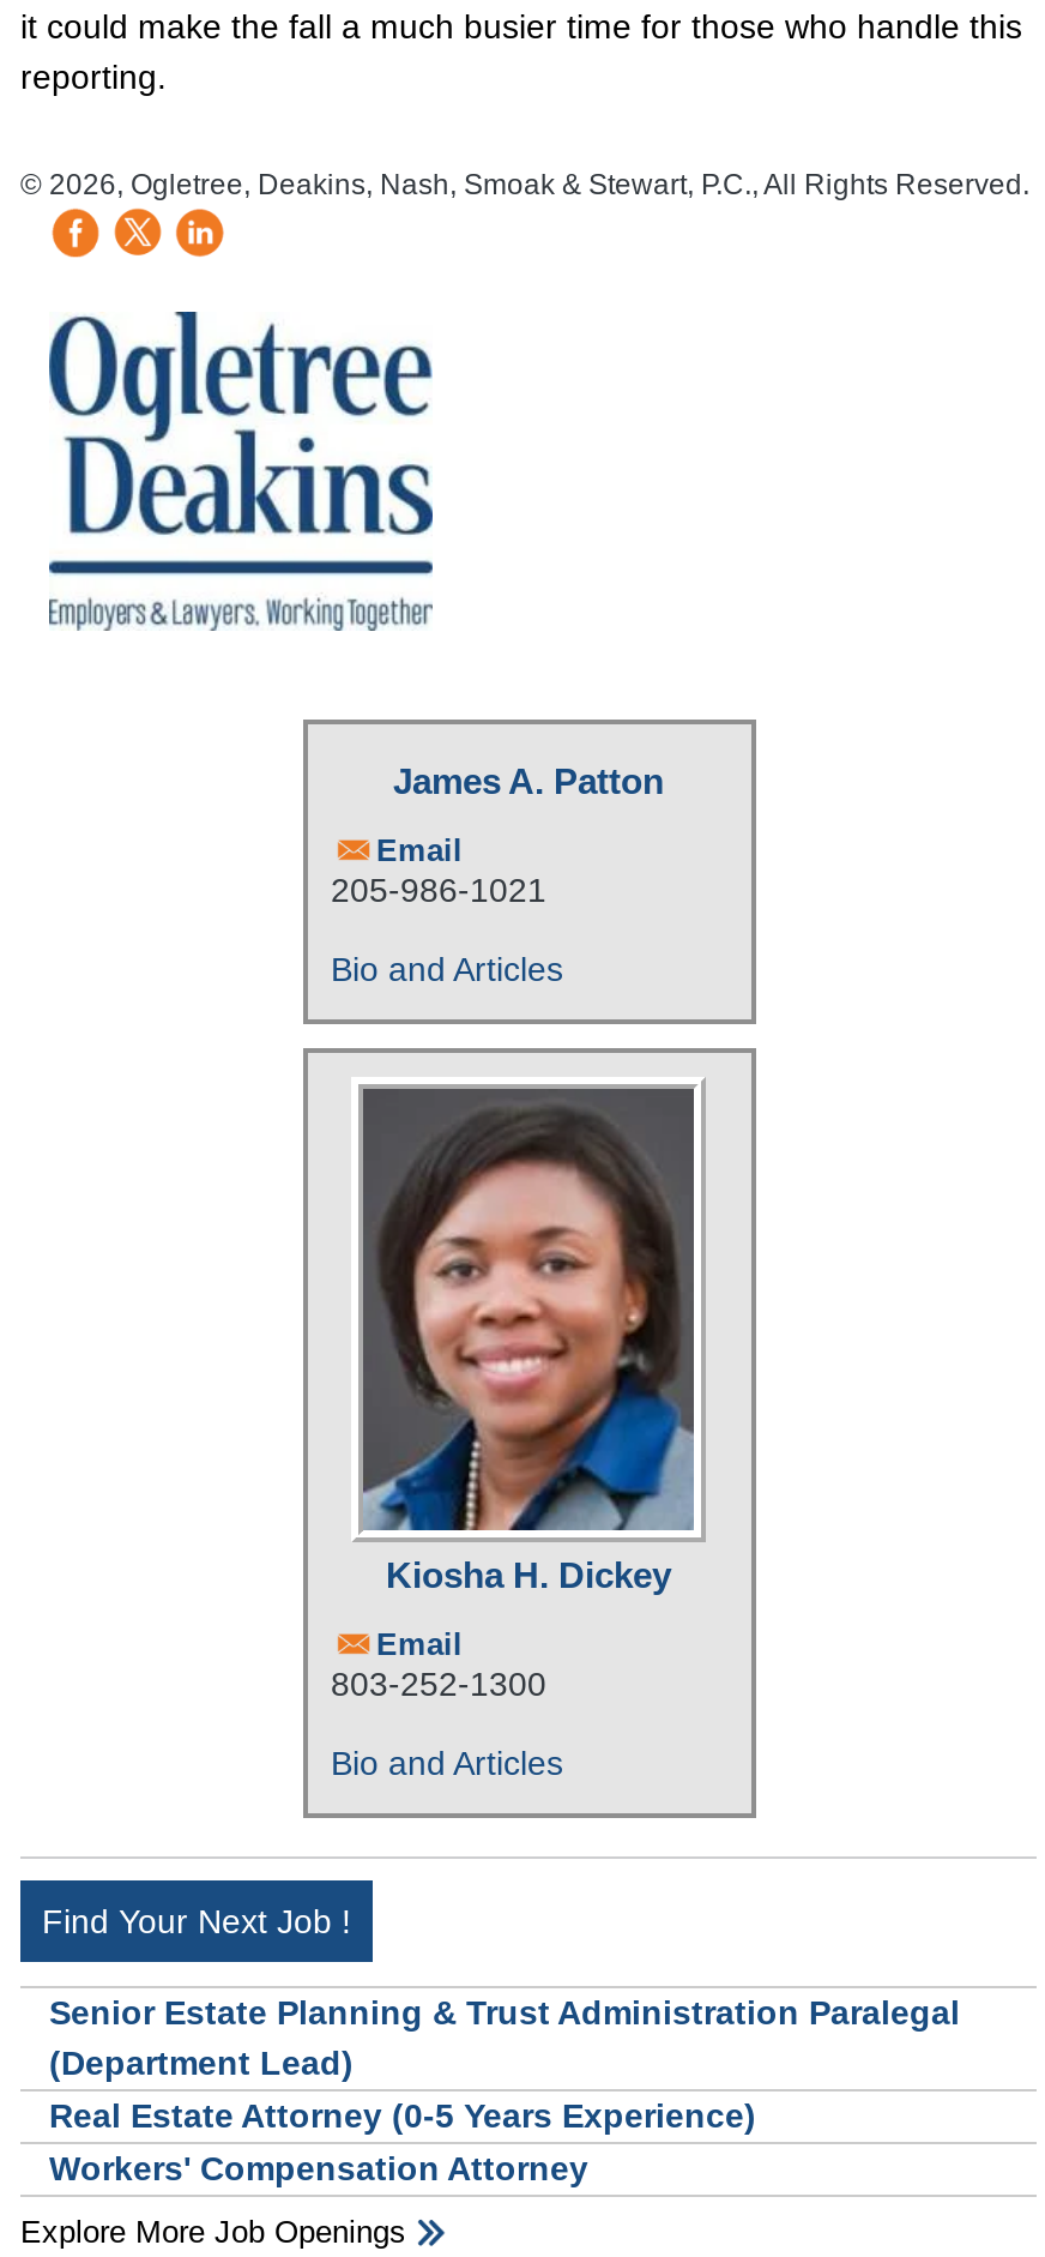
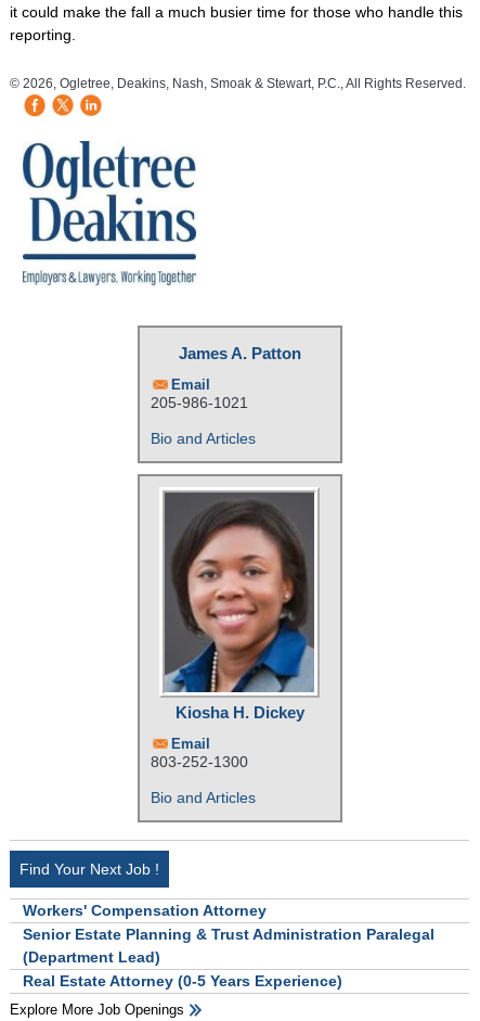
moved [49,1994,960,2135] -> [23,926,434,990]: Senior Estate Planning & Trust Administration Paralegal | (Department Lead) | Real Estate Attorney (0-5 Years Experience)
moved [49,2150,588,2188] -> [23,902,267,919]: Workers' Compensation Attorney

